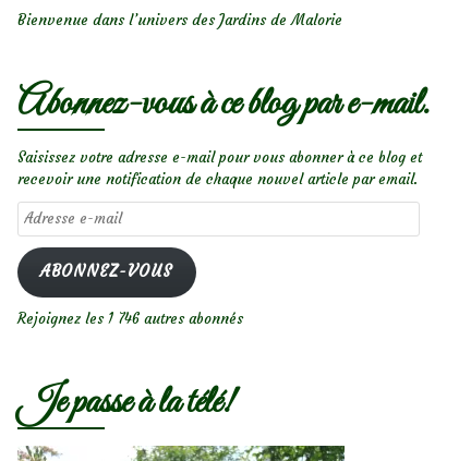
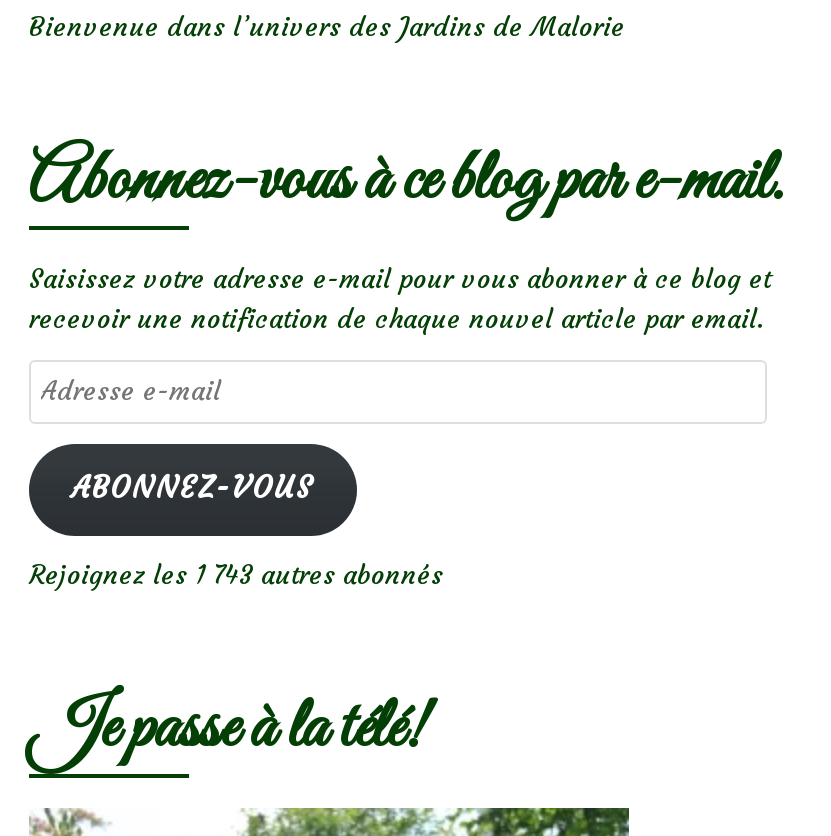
[17,310,243,328] Rejoignez les 1 746 autres abonnés -> [29,558,443,592] Rejoignez les 1 743 autres abonnés

